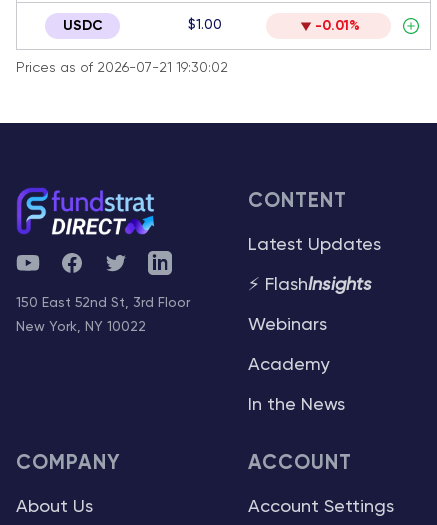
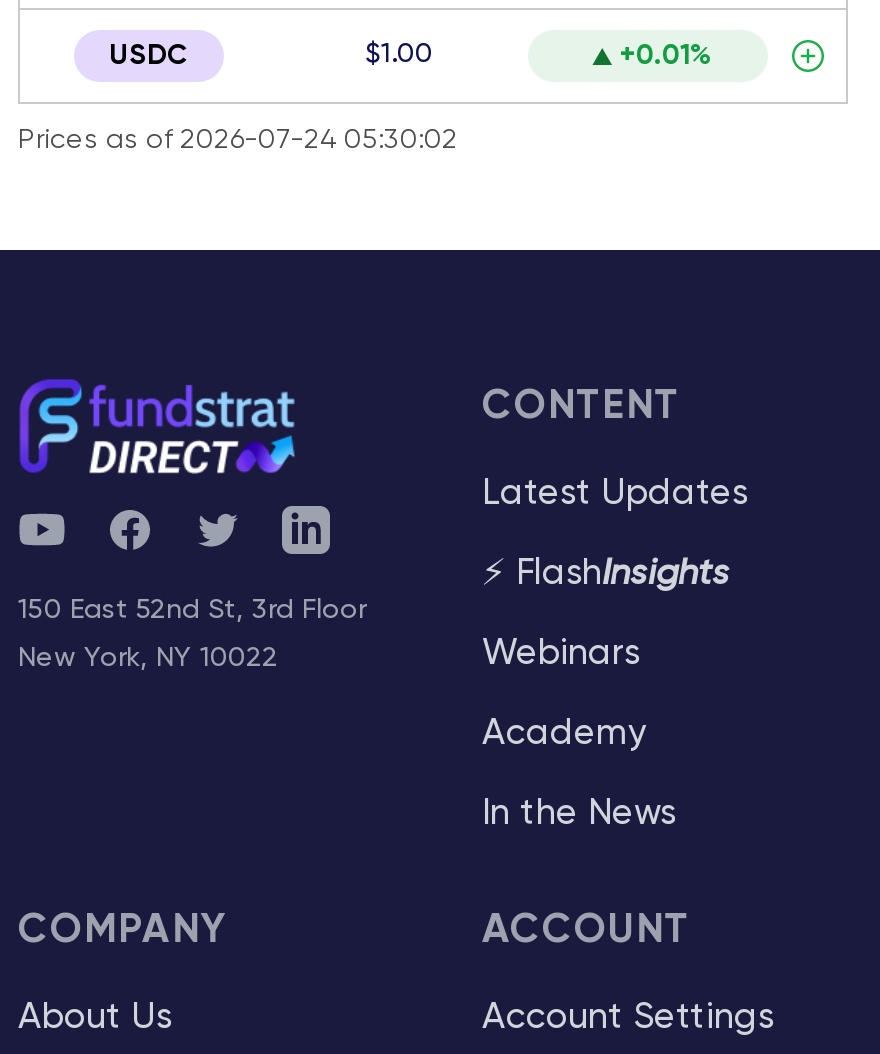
[315,19,360,33] -0.01% -> [620,42,712,70] +0.01%
[16,61,228,75] Prices as of 2026-07-21 19:30:02 -> [18,126,458,154] Prices as of 2026-07-24 05:30:02

